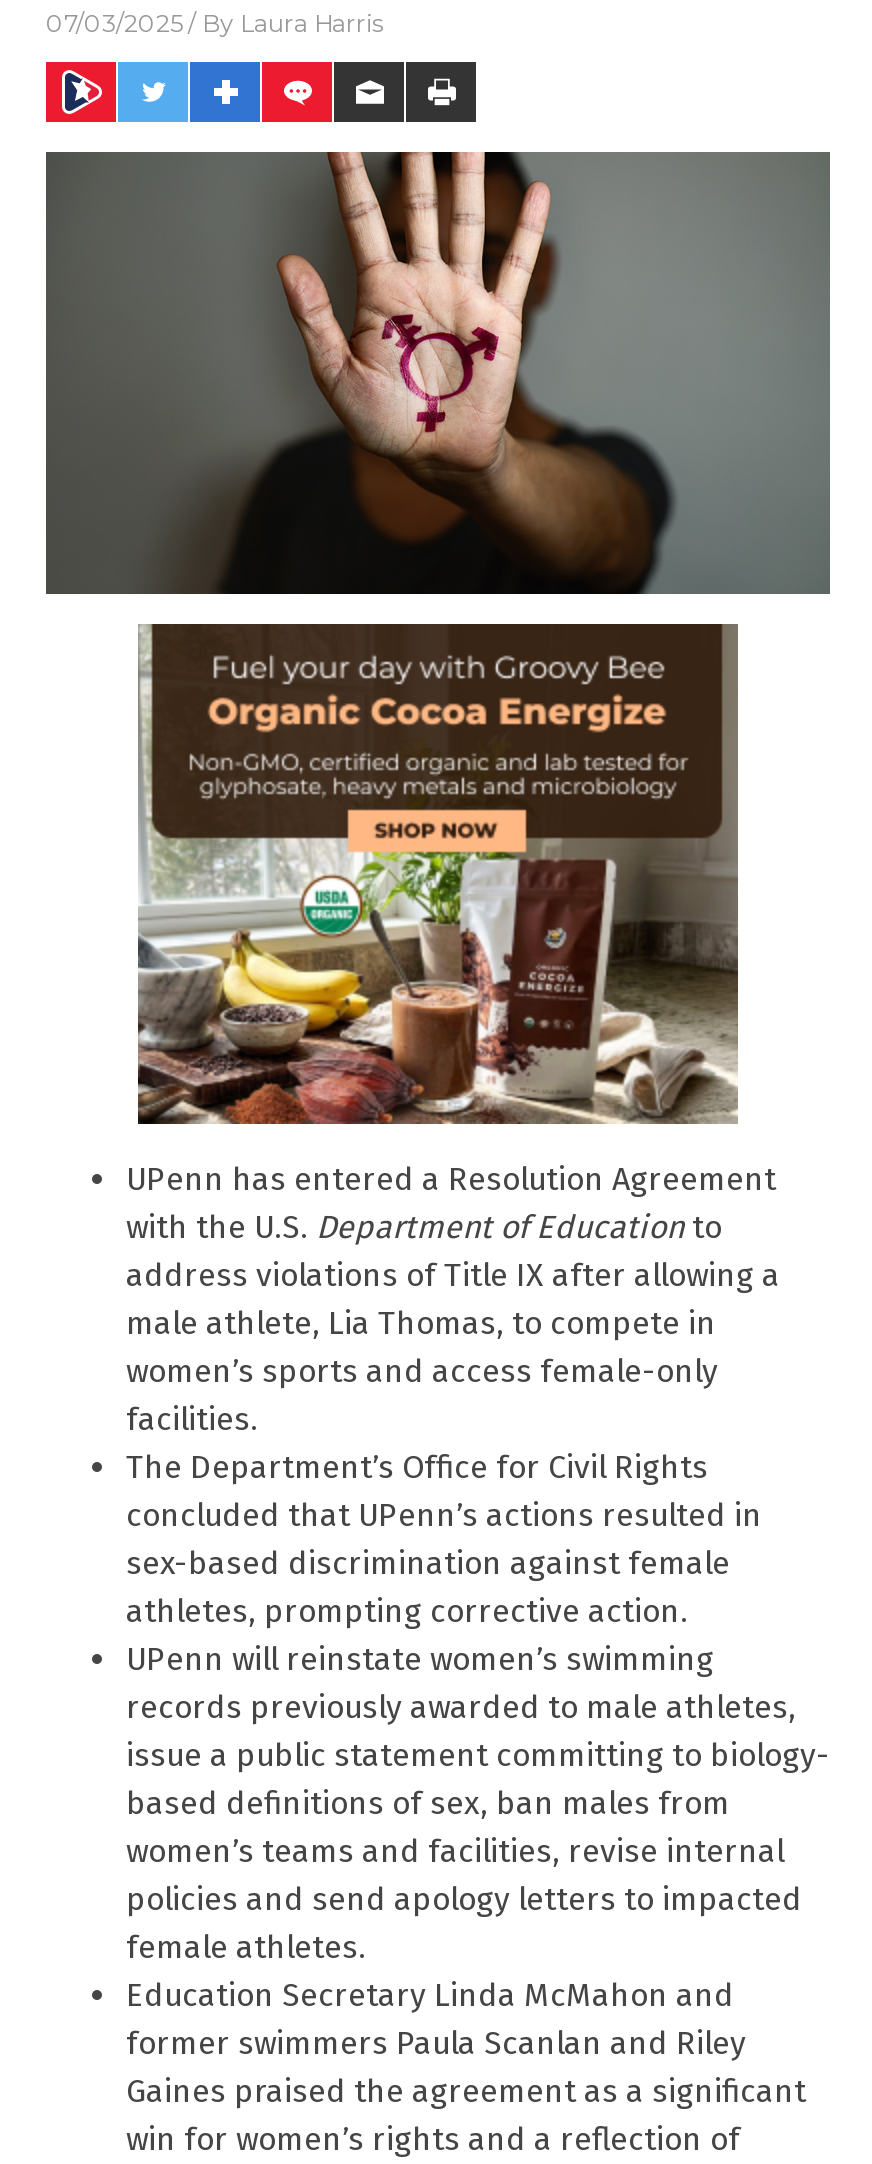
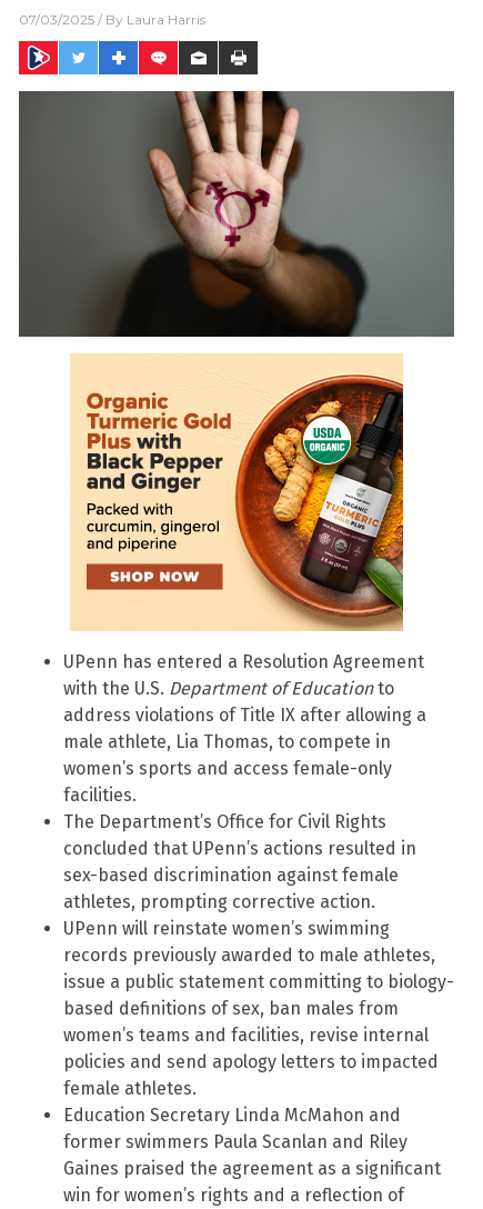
[136,622,740,1126] [image] -> [70,353,404,631] [image]

